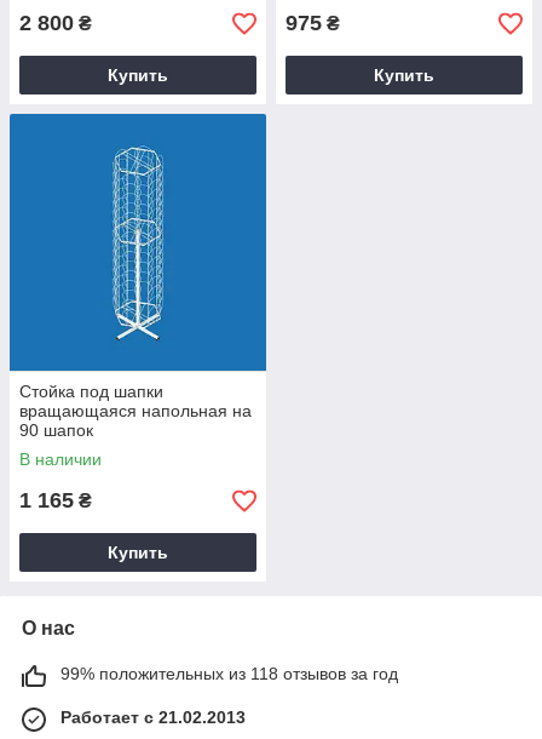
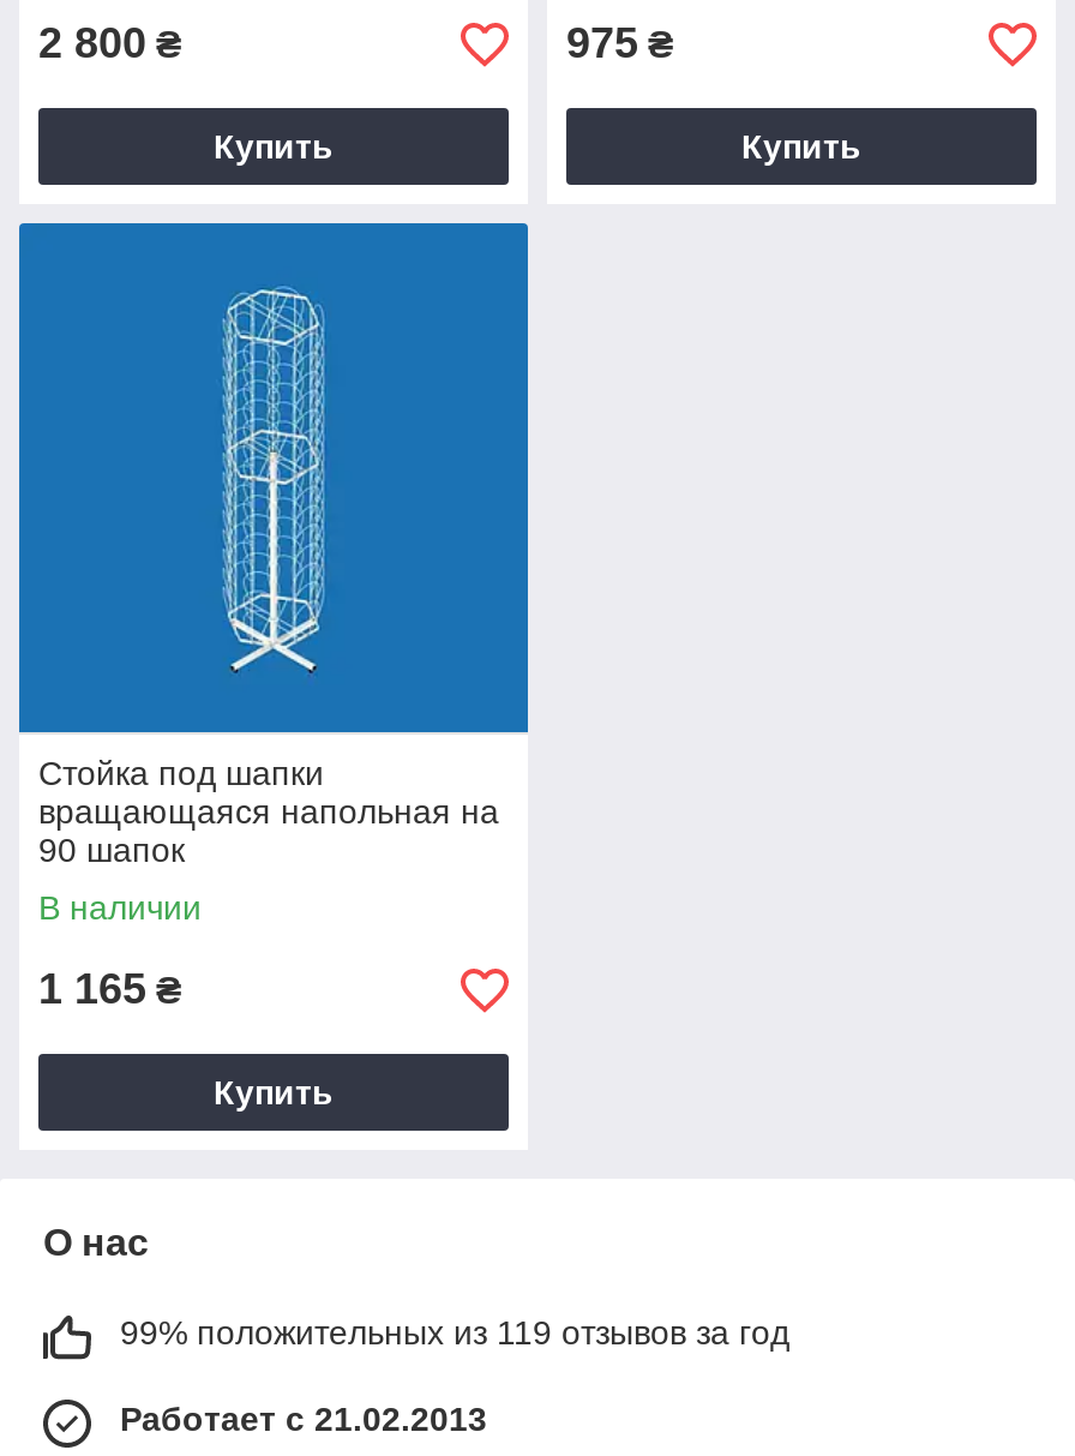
[60,664,398,683] 99% положительных из 118 отзывов за год -> [120,1313,789,1352] 99% положительных из 119 отзывов за год

